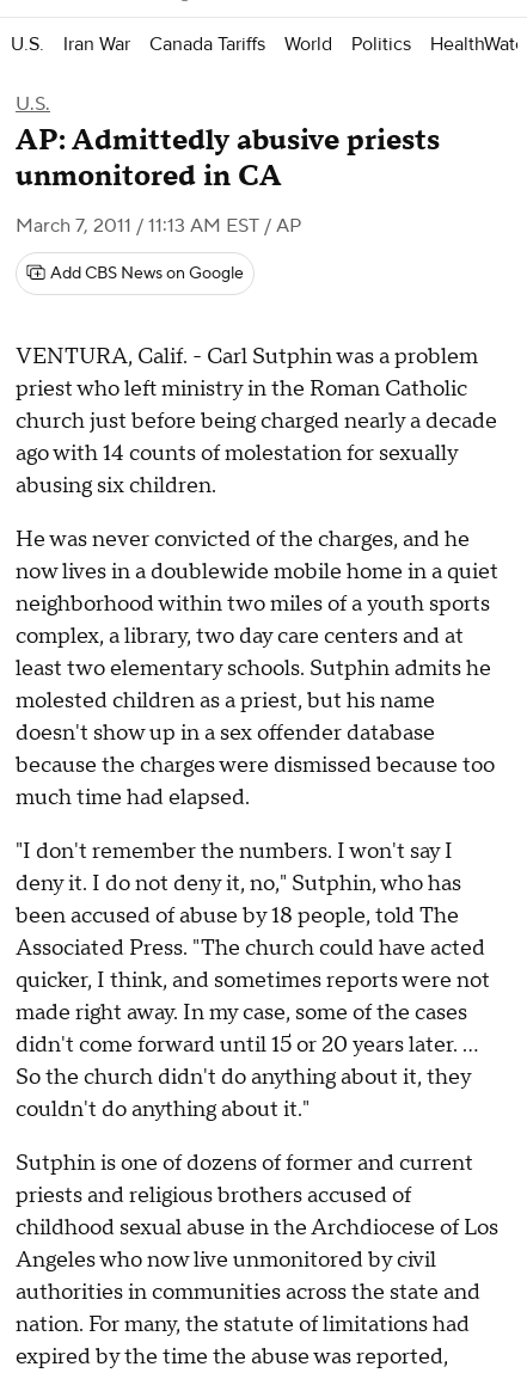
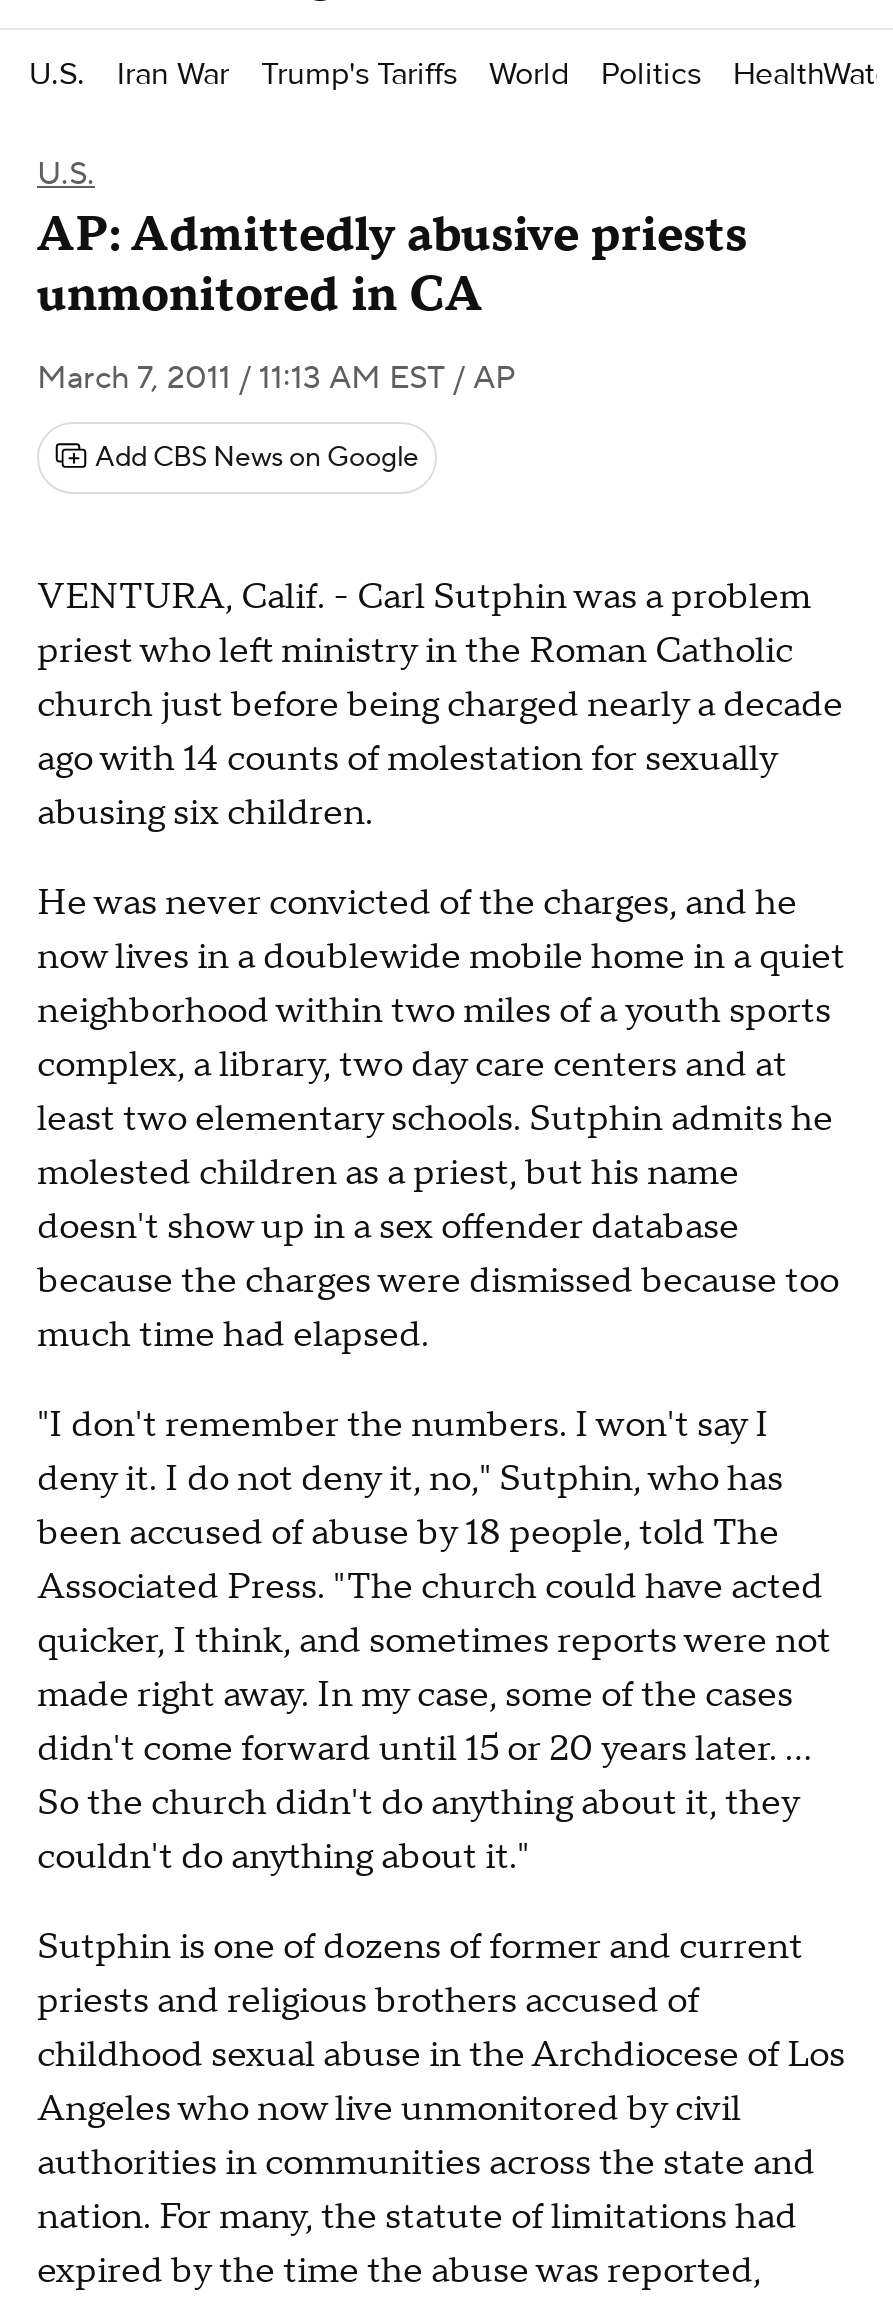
[149,32,265,56] Canada Tariffs -> [261,53,457,93] Trump's Tariffs

